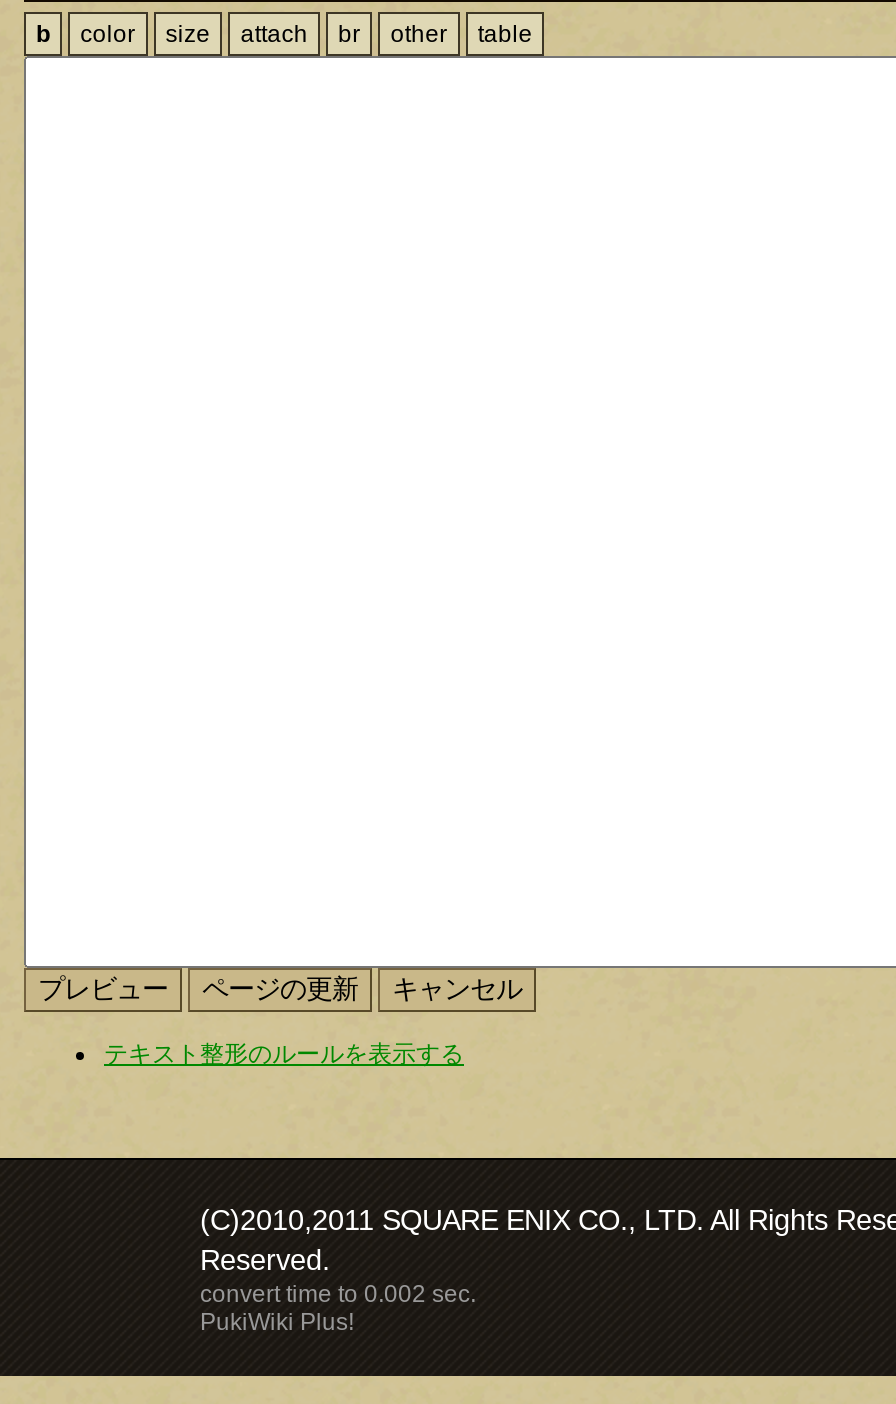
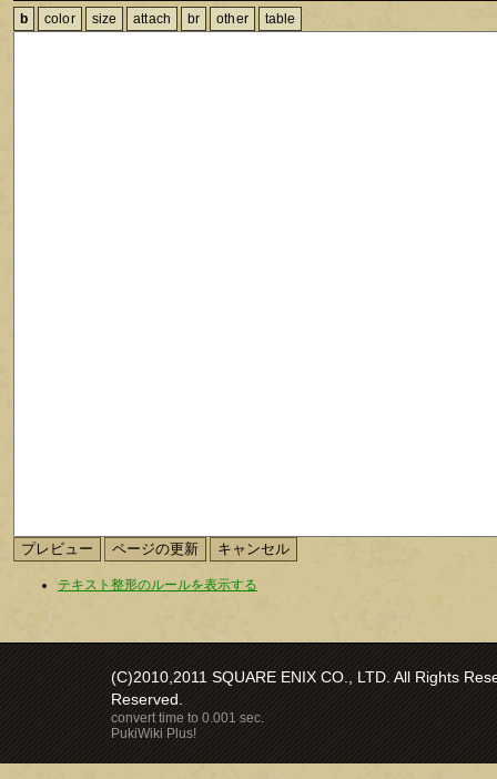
[200,1280,476,1308] convert time to 0.002 sec. -> [111,710,264,726] convert time to 0.001 sec.

